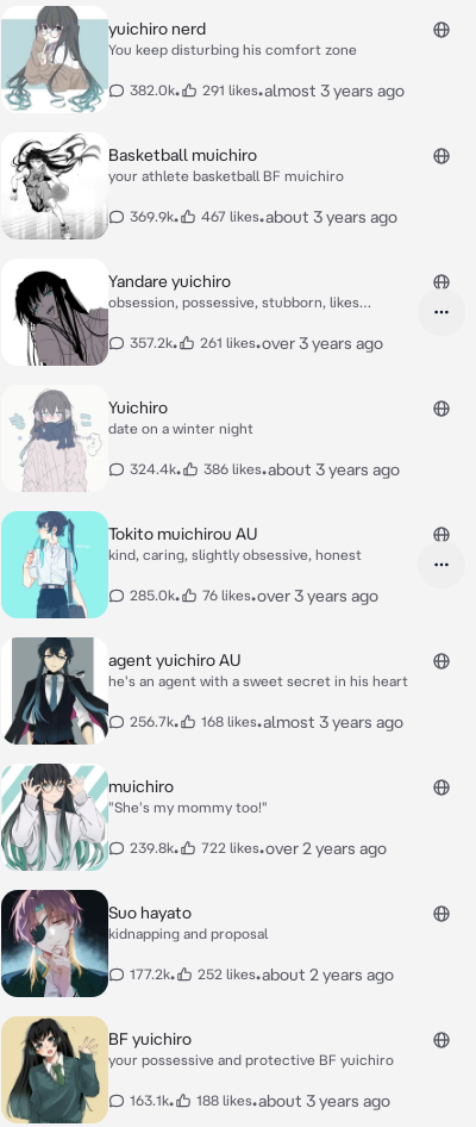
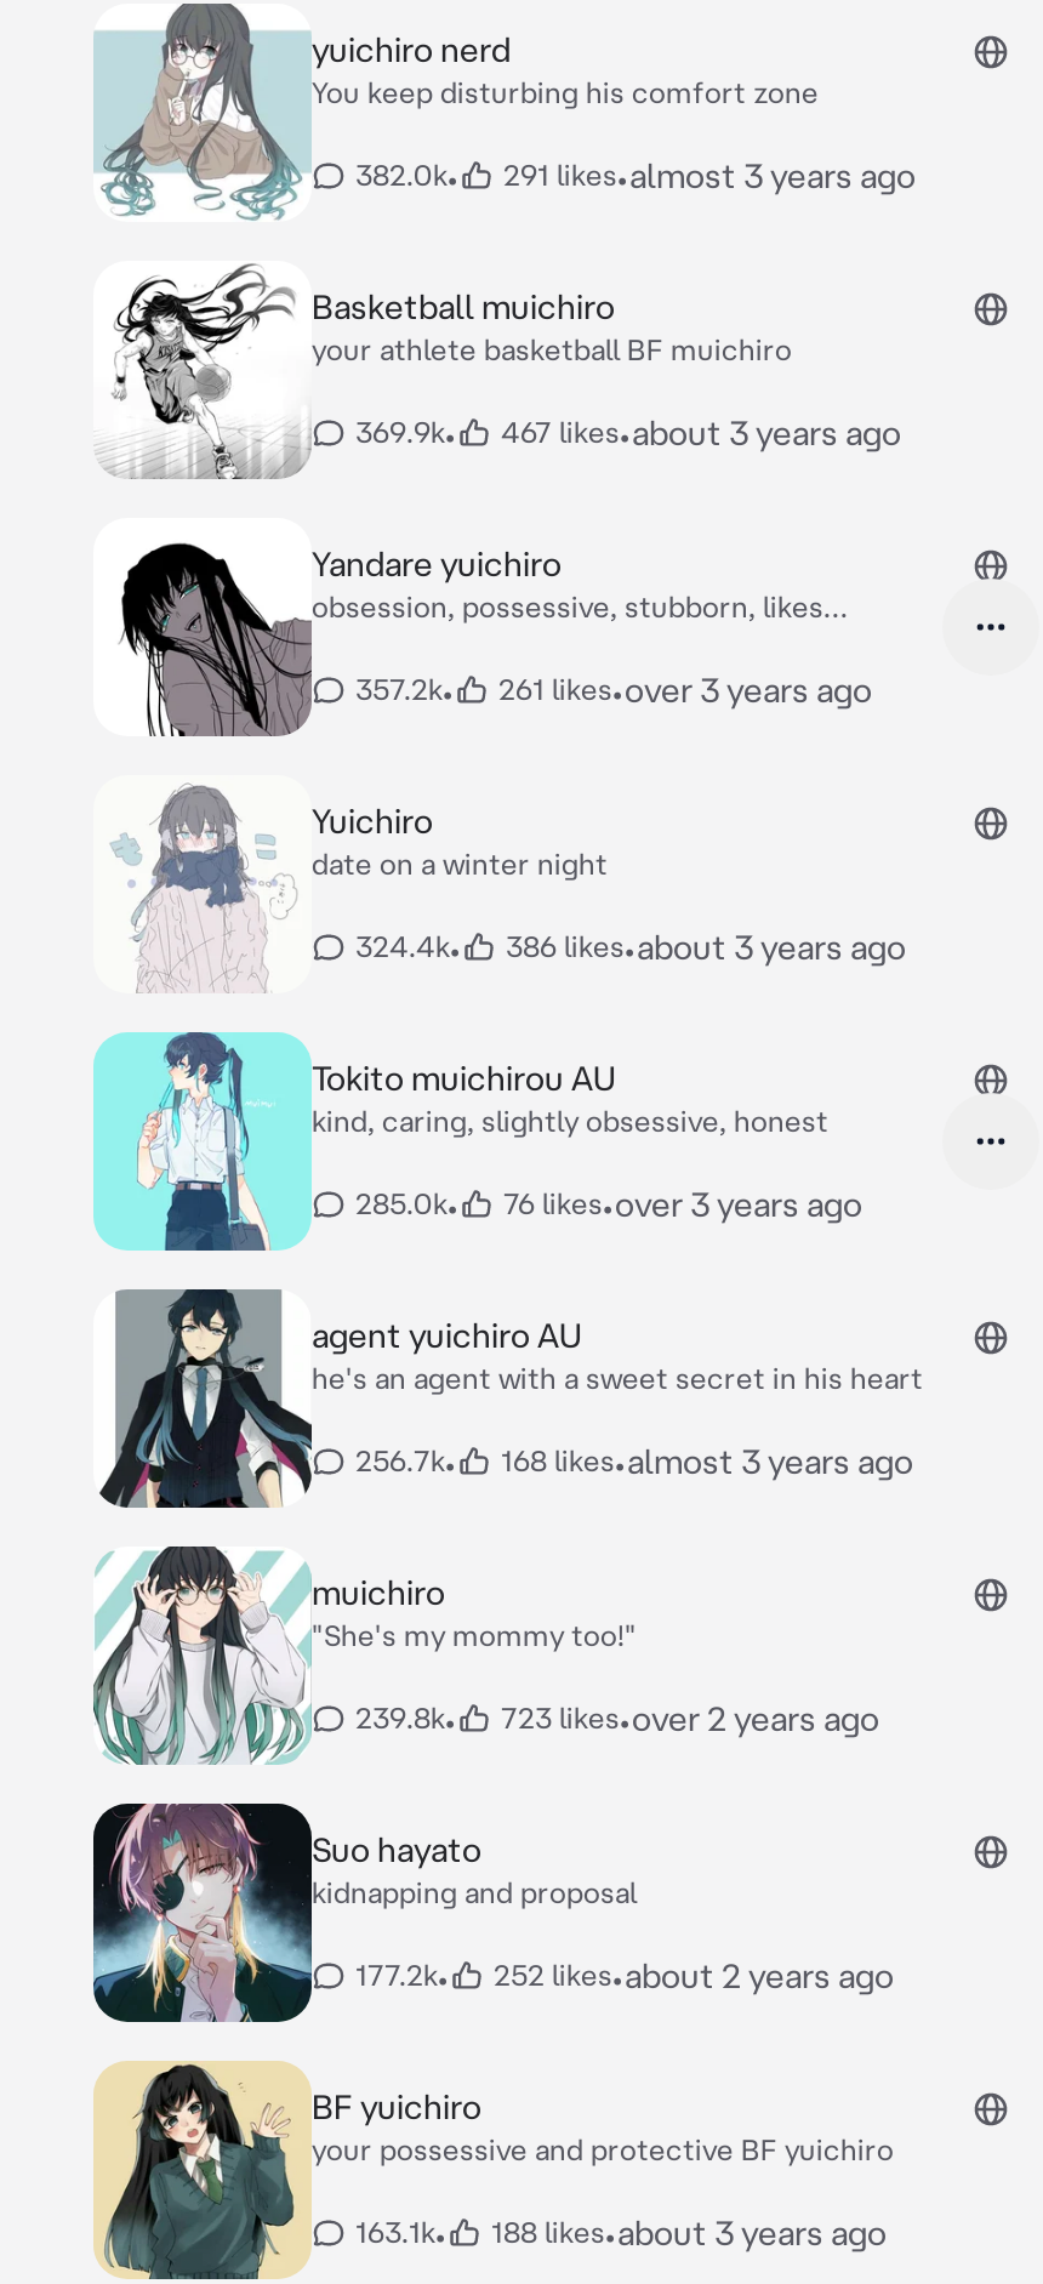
[201,839,387,858] 722 likes•over 2 years ago -> [501,1699,879,1738] 723 likes•over 2 years ago

